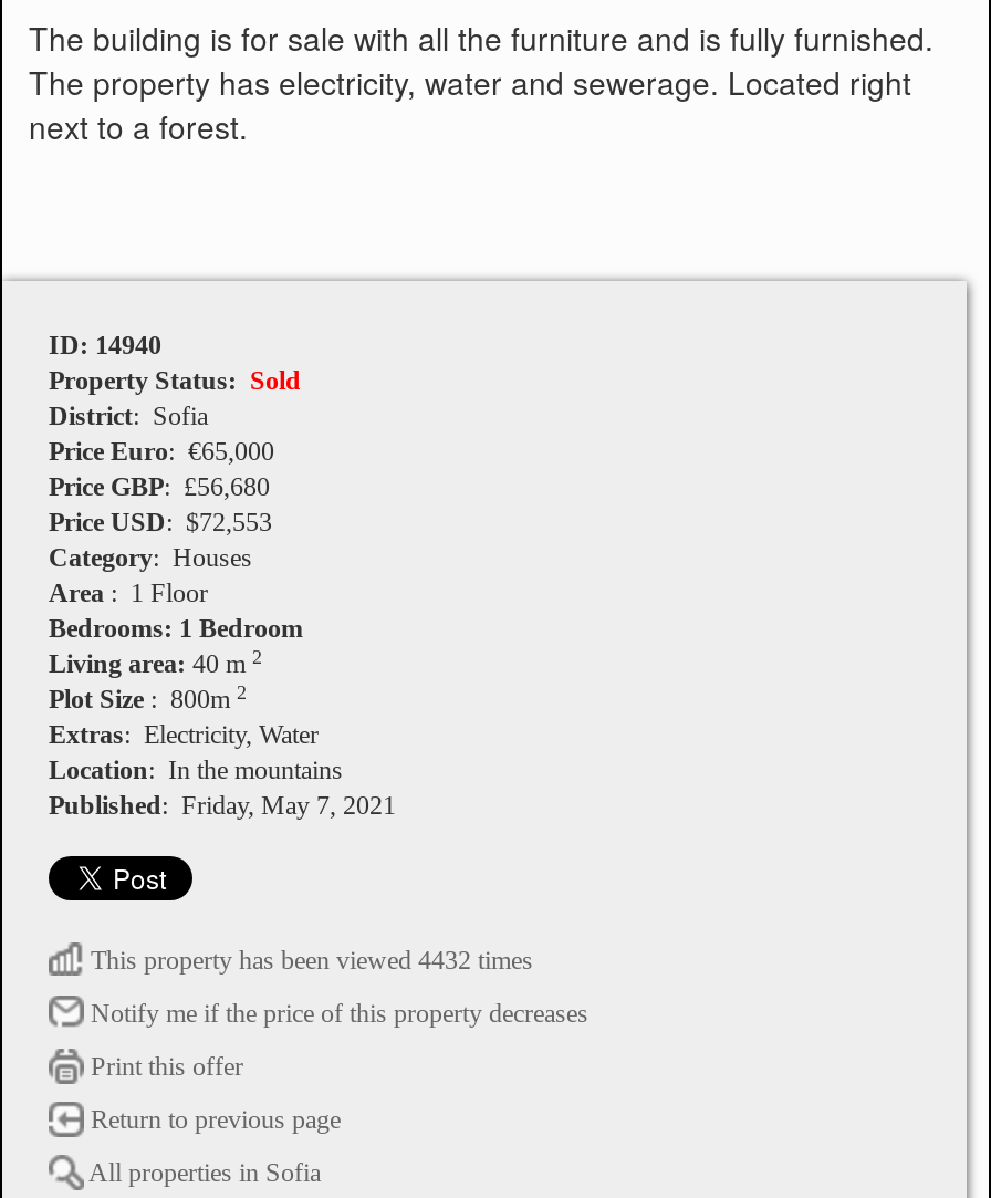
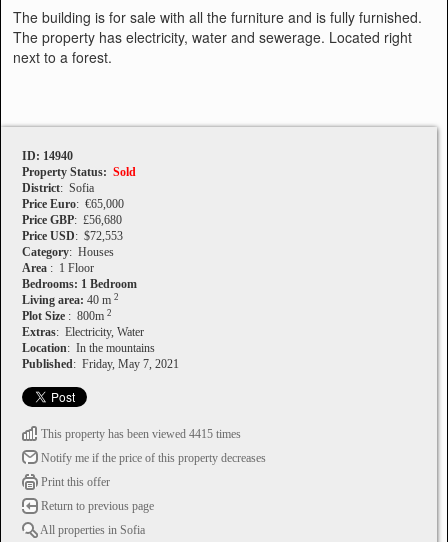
[84,945,533,976] This property has been viewed 4432 times -> [38,427,241,441] This property has been viewed 4415 times

